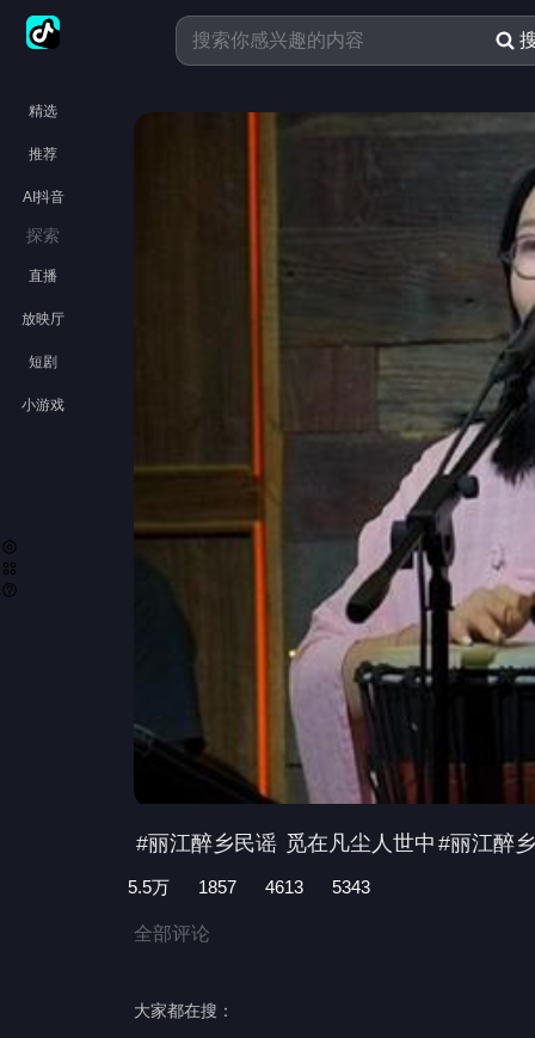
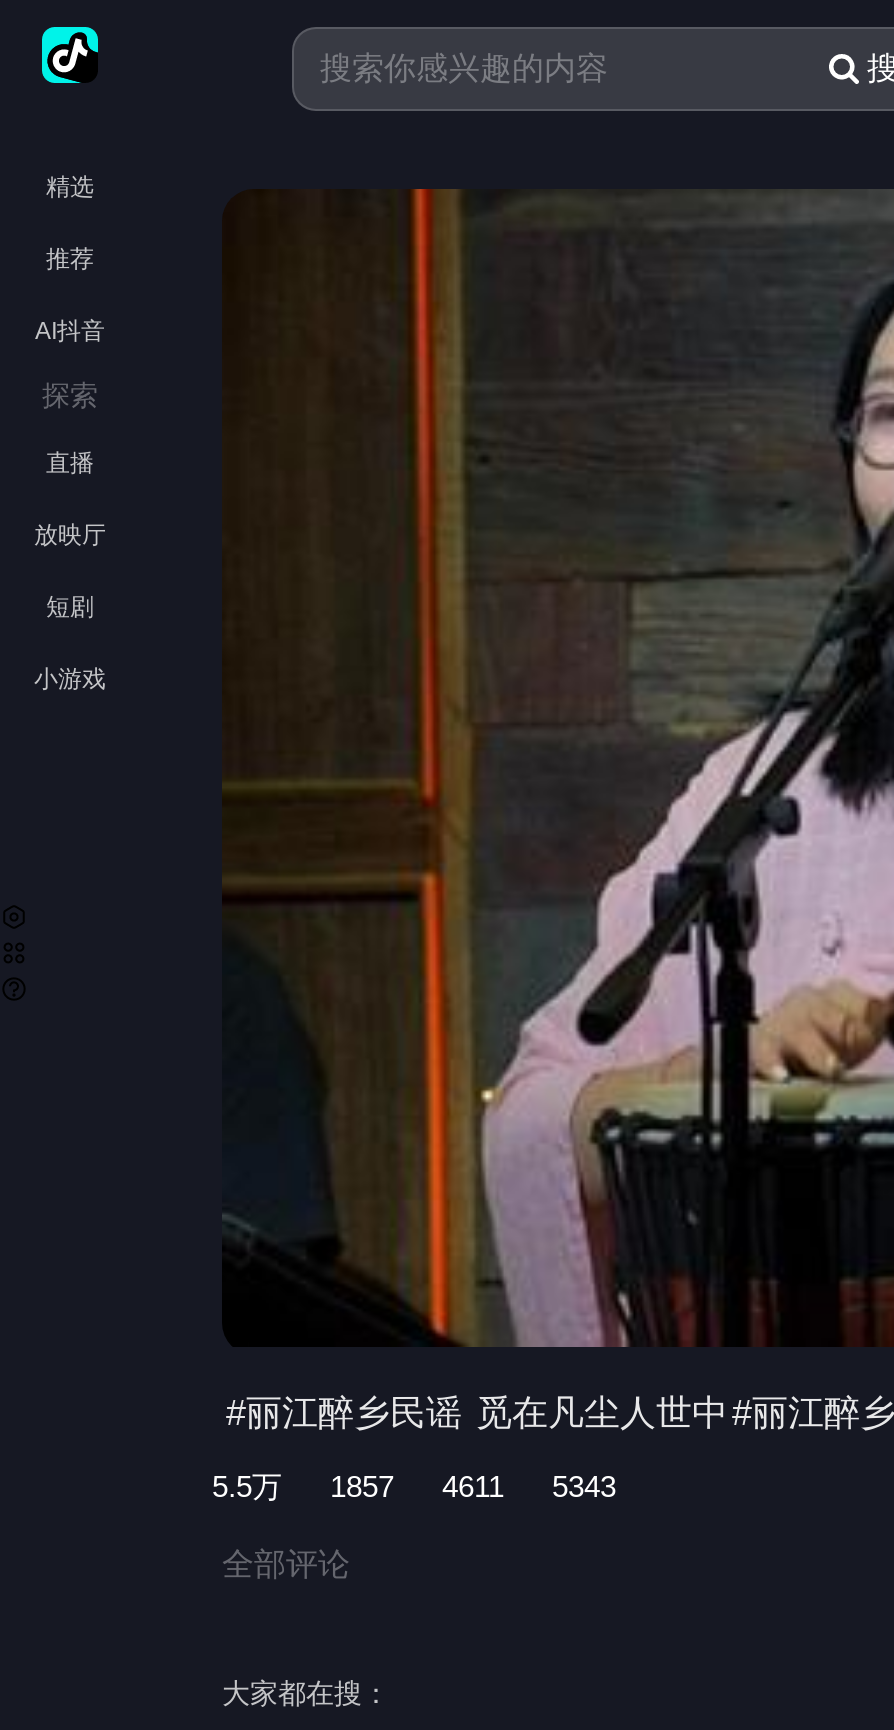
[128,877,370,897] 5.5万 1857 4613 5343 -> [212,1469,616,1503] 5.5万 1857 4611 5343

